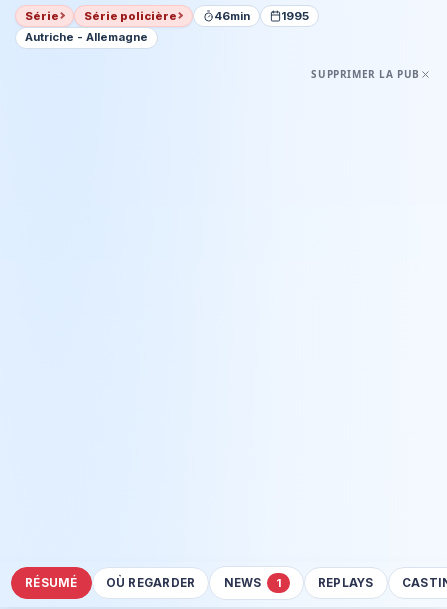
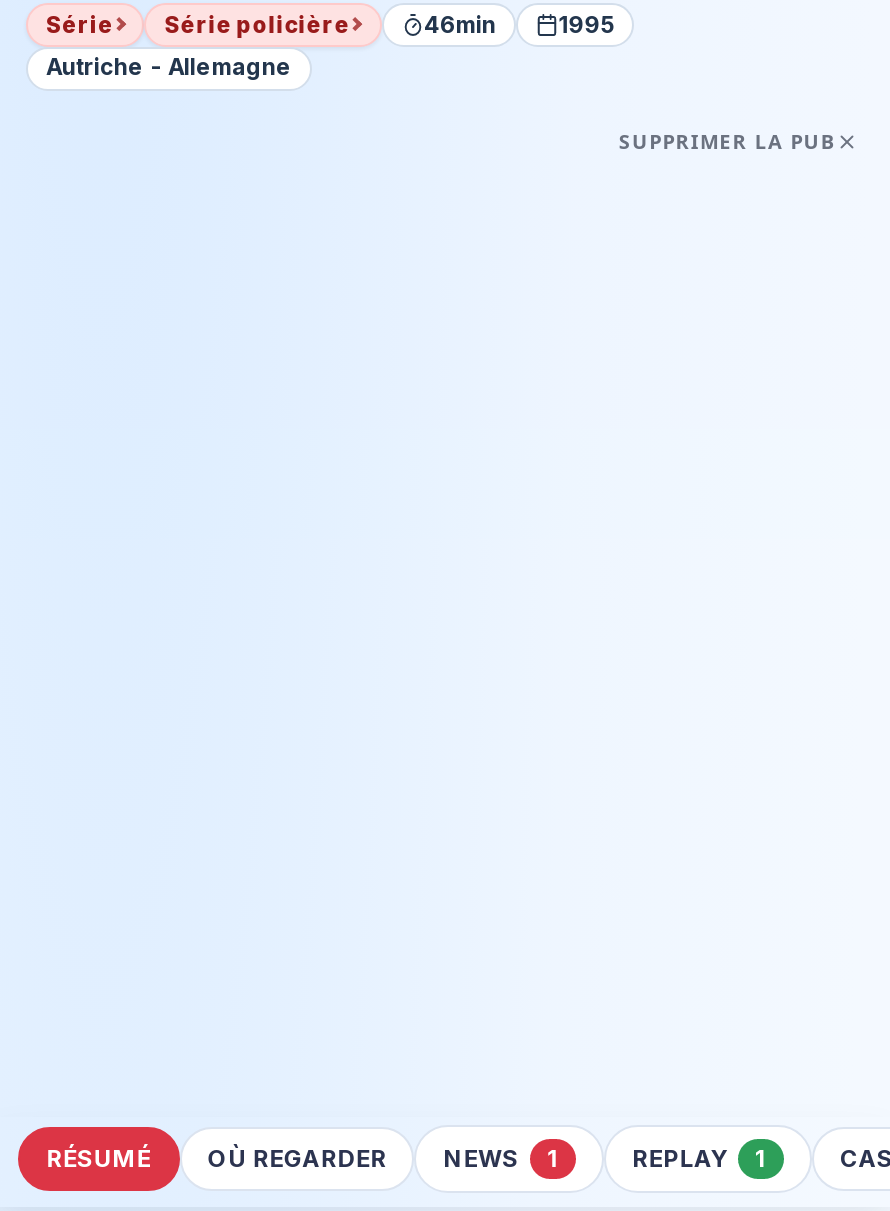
[318,576,374,590] REPLAYS -> [632,1145,766,1174] REPLAY | 1

